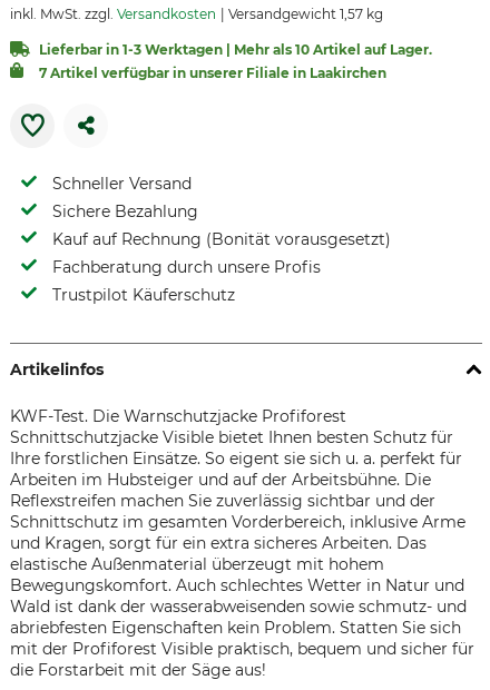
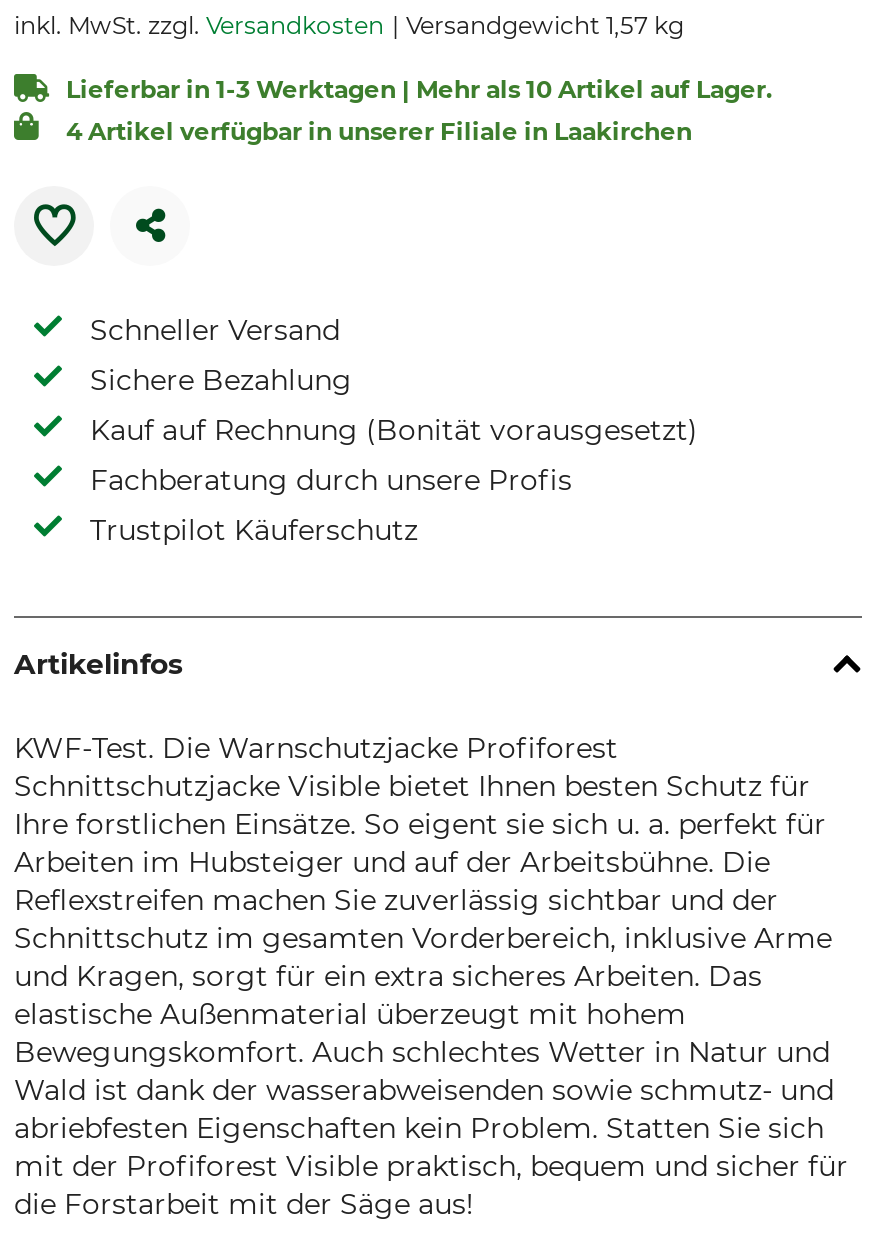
[39,65,386,81] 7 Artikel verfügbar in unserer Filiale in Laakirchen -> [66,116,692,146] 4 Artikel verfügbar in unserer Filiale in Laakirchen

